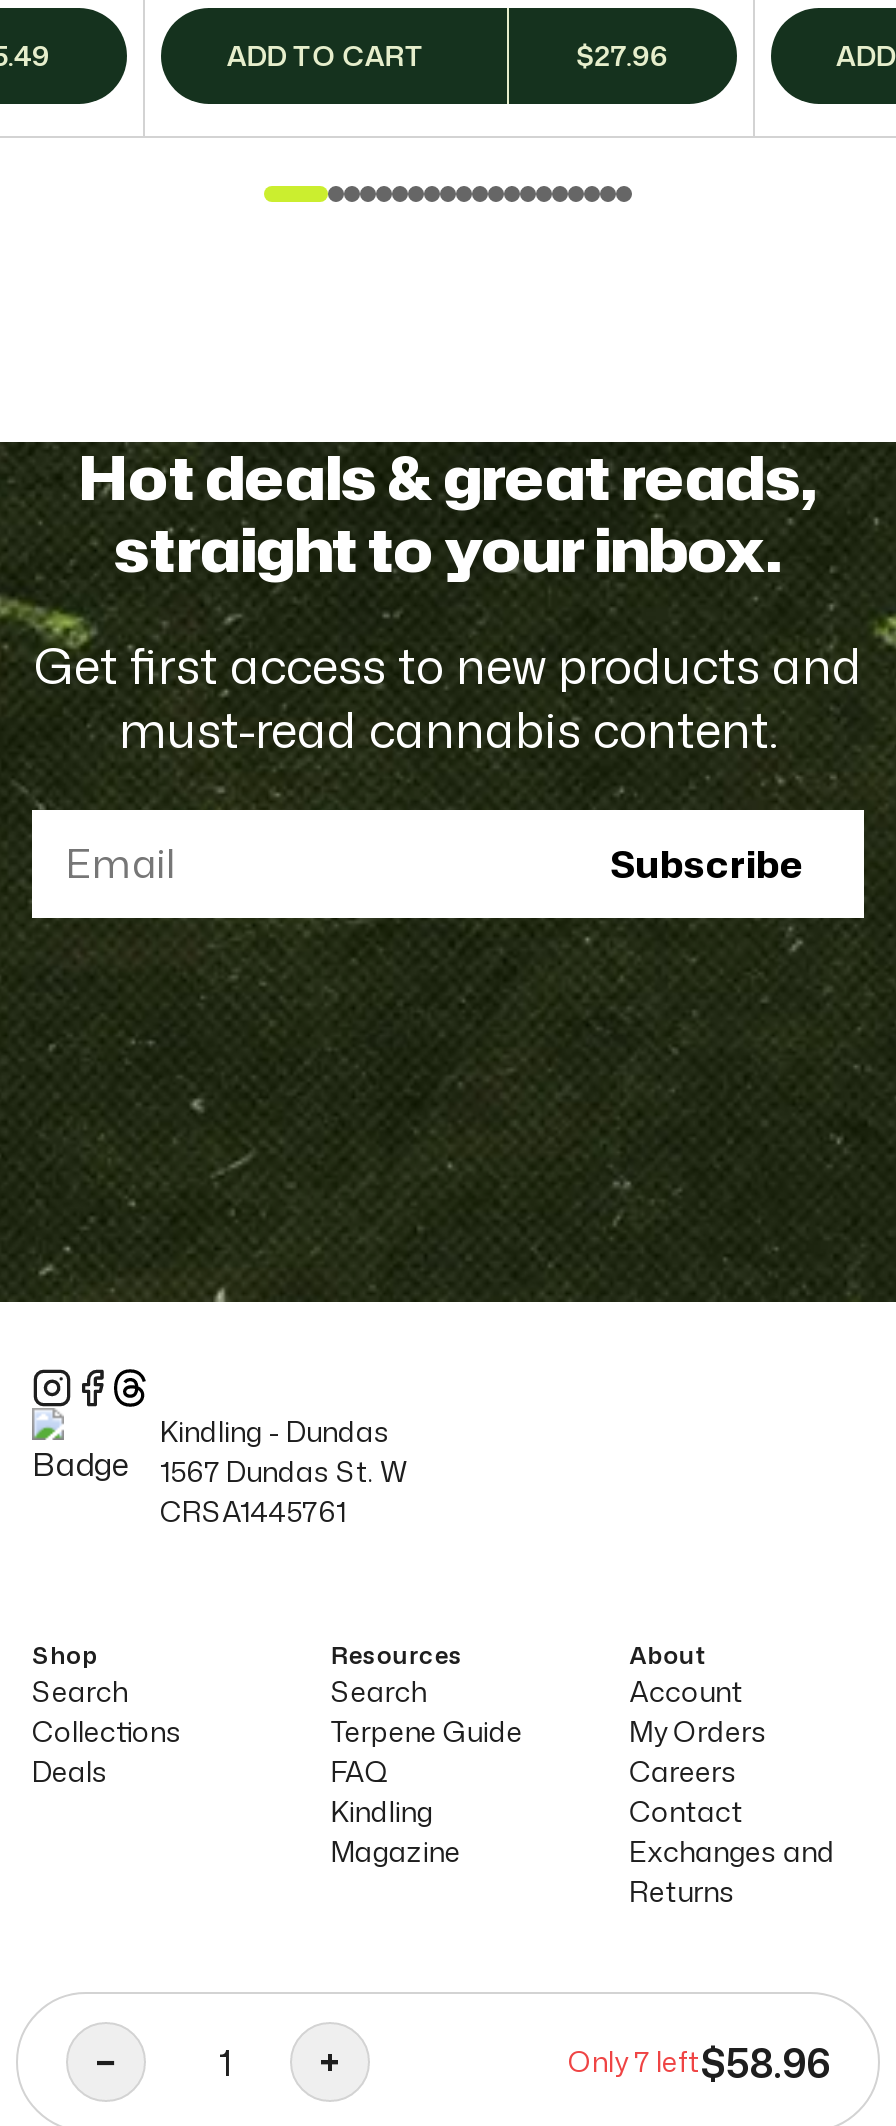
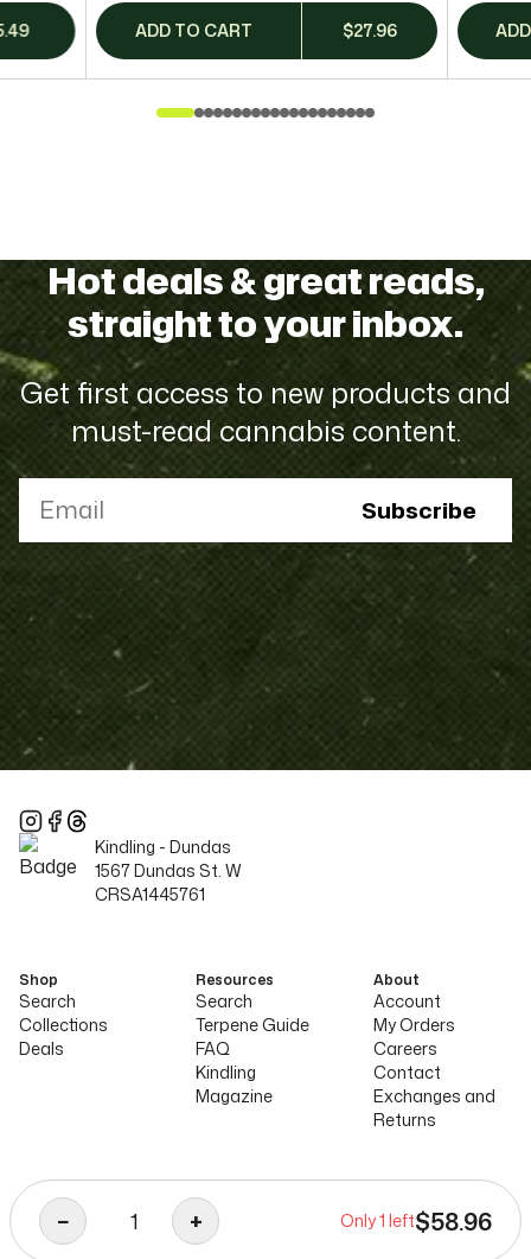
[568,2034,830,2090] Only7 left$58.96 -> [340,1204,492,1238] Only1 left$58.96

